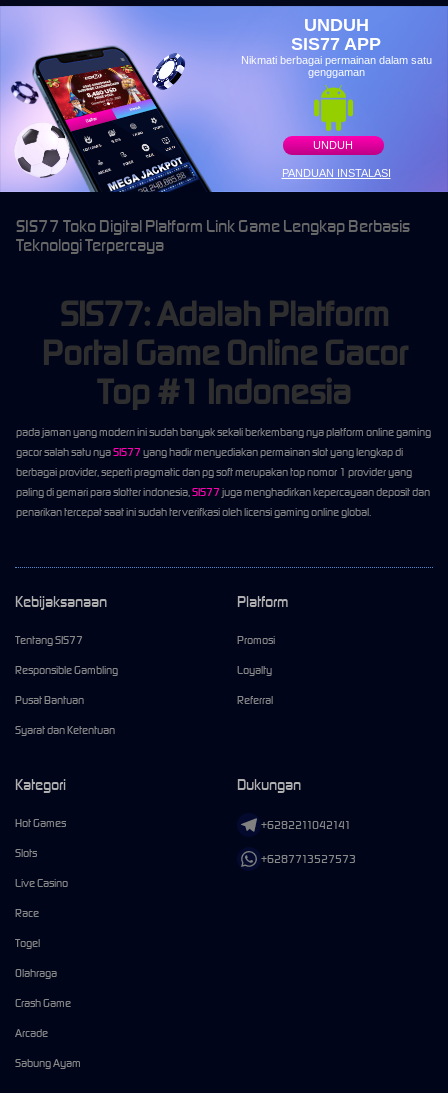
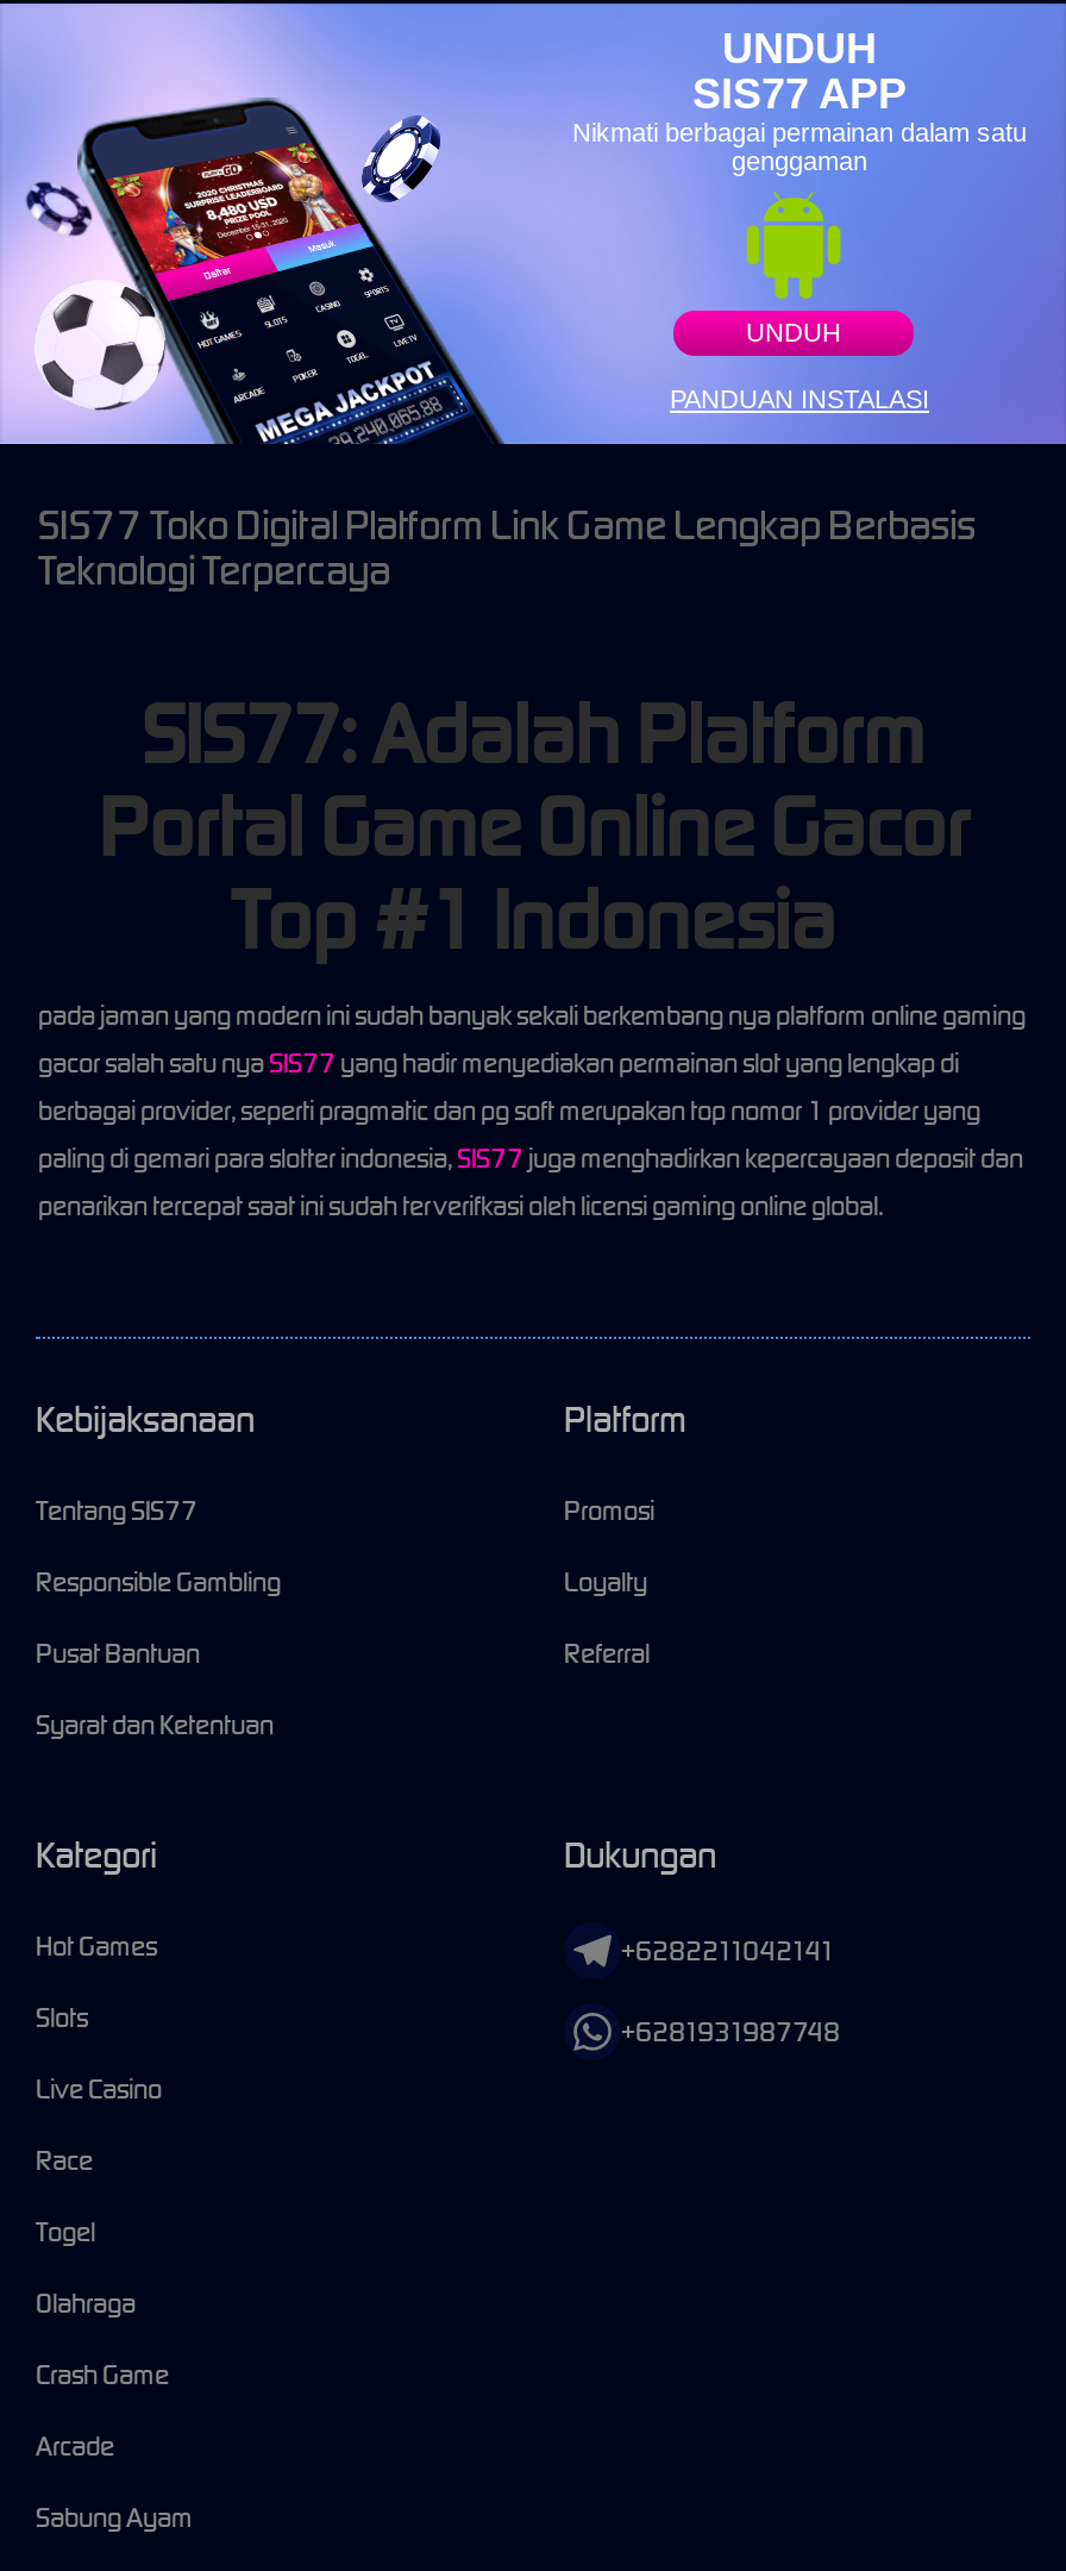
[261,852,356,866] +6287713527573 -> [621,2015,840,2049] +6281931987748

